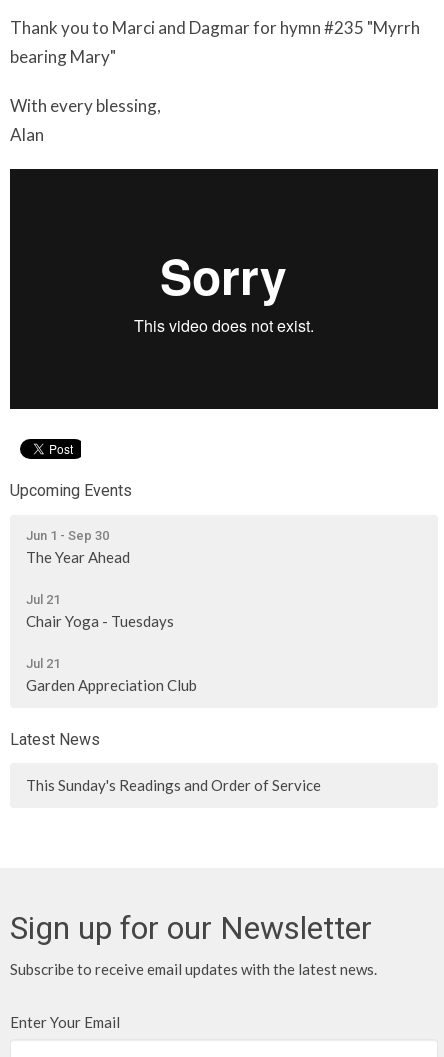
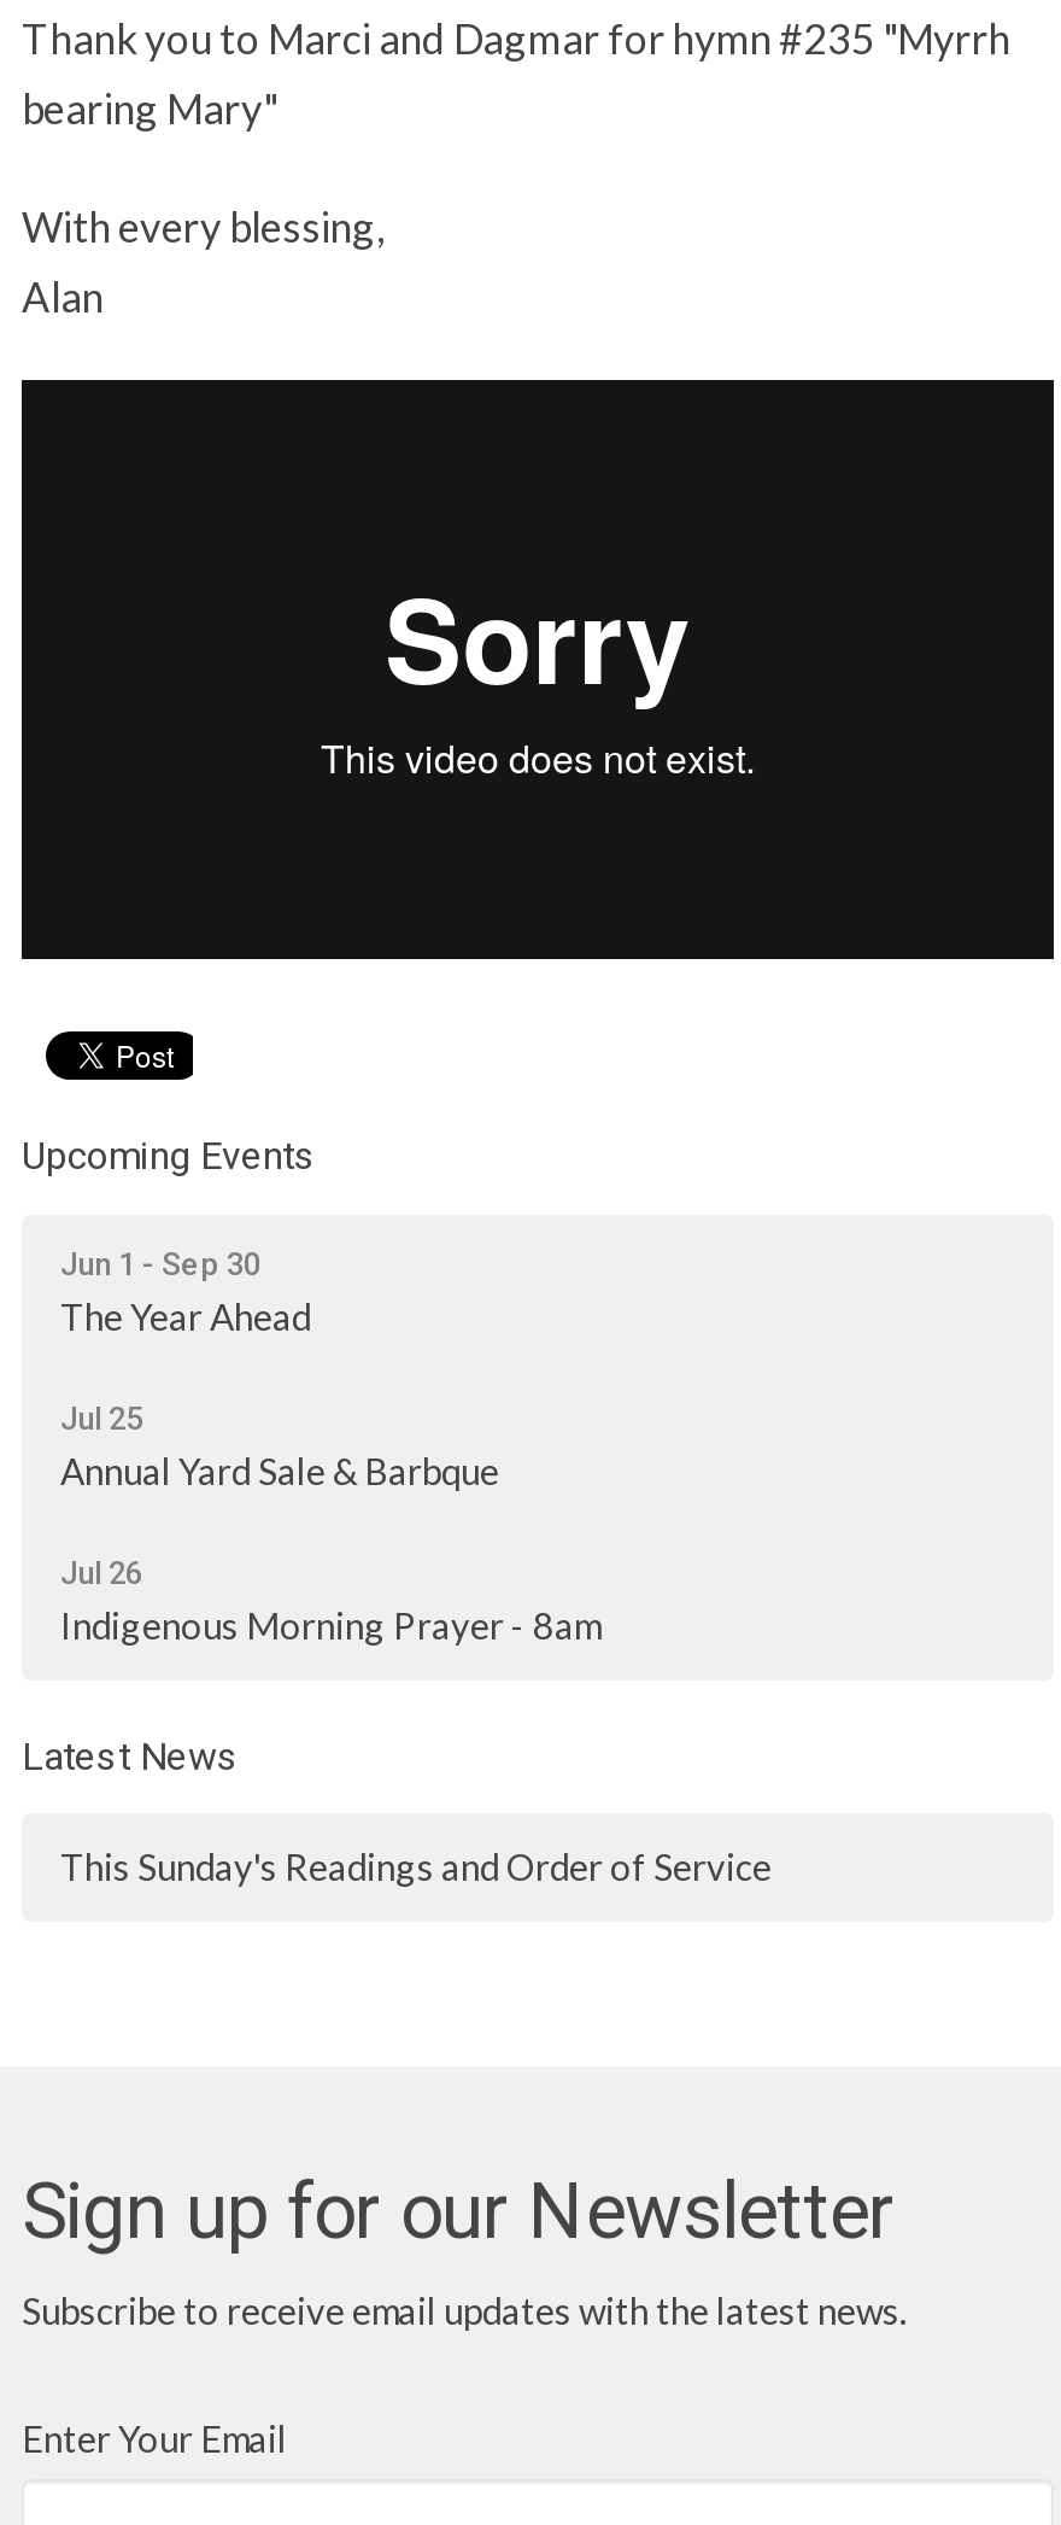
[26,592,174,630] Jul 21 | Chair Yoga - Tuesdays -> [60,1400,499,1492] Jul 25 | Annual Yard Sale & Barbque
[26,656,197,694] Jul 21 | Garden Appreciation Club -> [60,1555,600,1646] Jul 26 | Indigenous Morning Prayer - 8am

